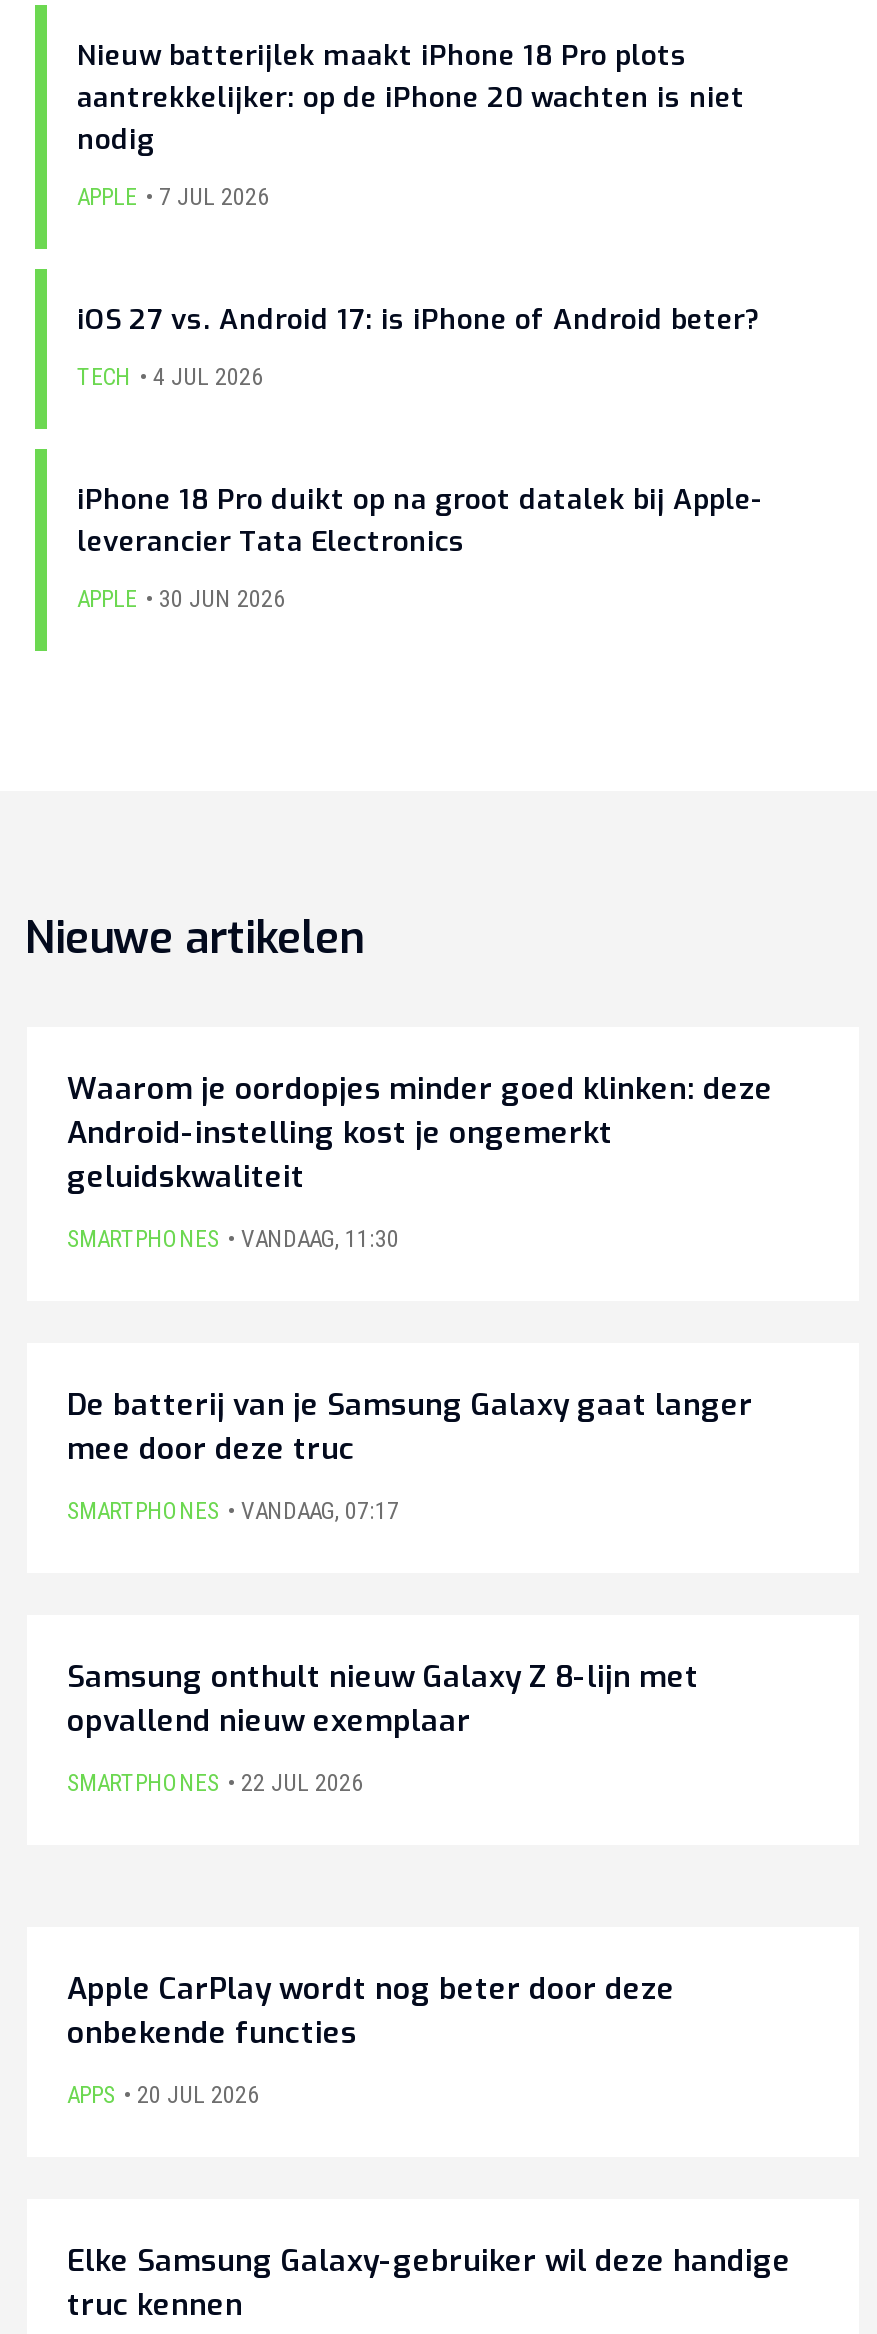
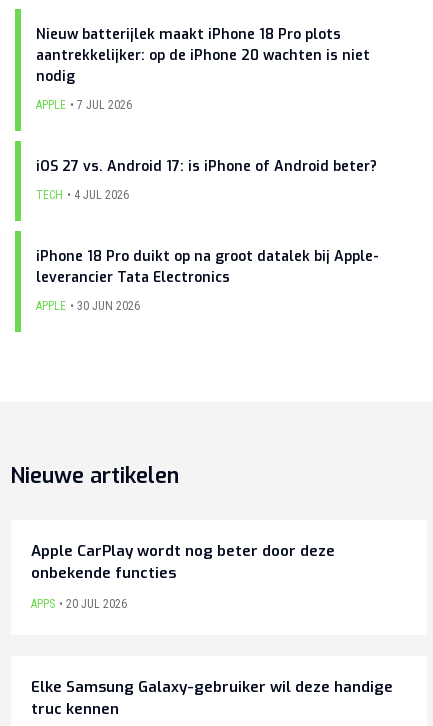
[67,1069,773,1253] Waarom je oordopjes minder goed klinken: deze | Android-instelling kost je ongemerkt | geluidskwaliteit | SMARTPHONES VANDAAG, 11:30 -> none
[67,1385,753,1525] De batterij van je Samsung Galaxy gaat langer | mee door deze truc | SMARTPHONES VANDAAG, 07:17 -> none
[67,1657,699,1797] Samsung onthult nieuw Galaxy Z 8-lijn met | opvallend nieuw exemplaar | SMARTPHONES 22 JUL 2026 -> none

